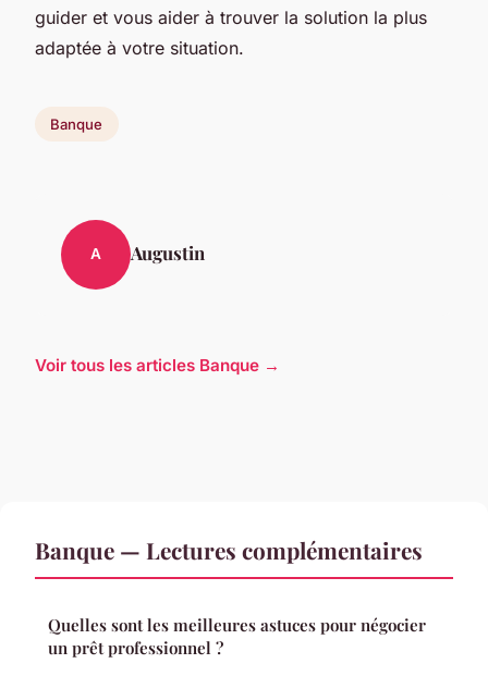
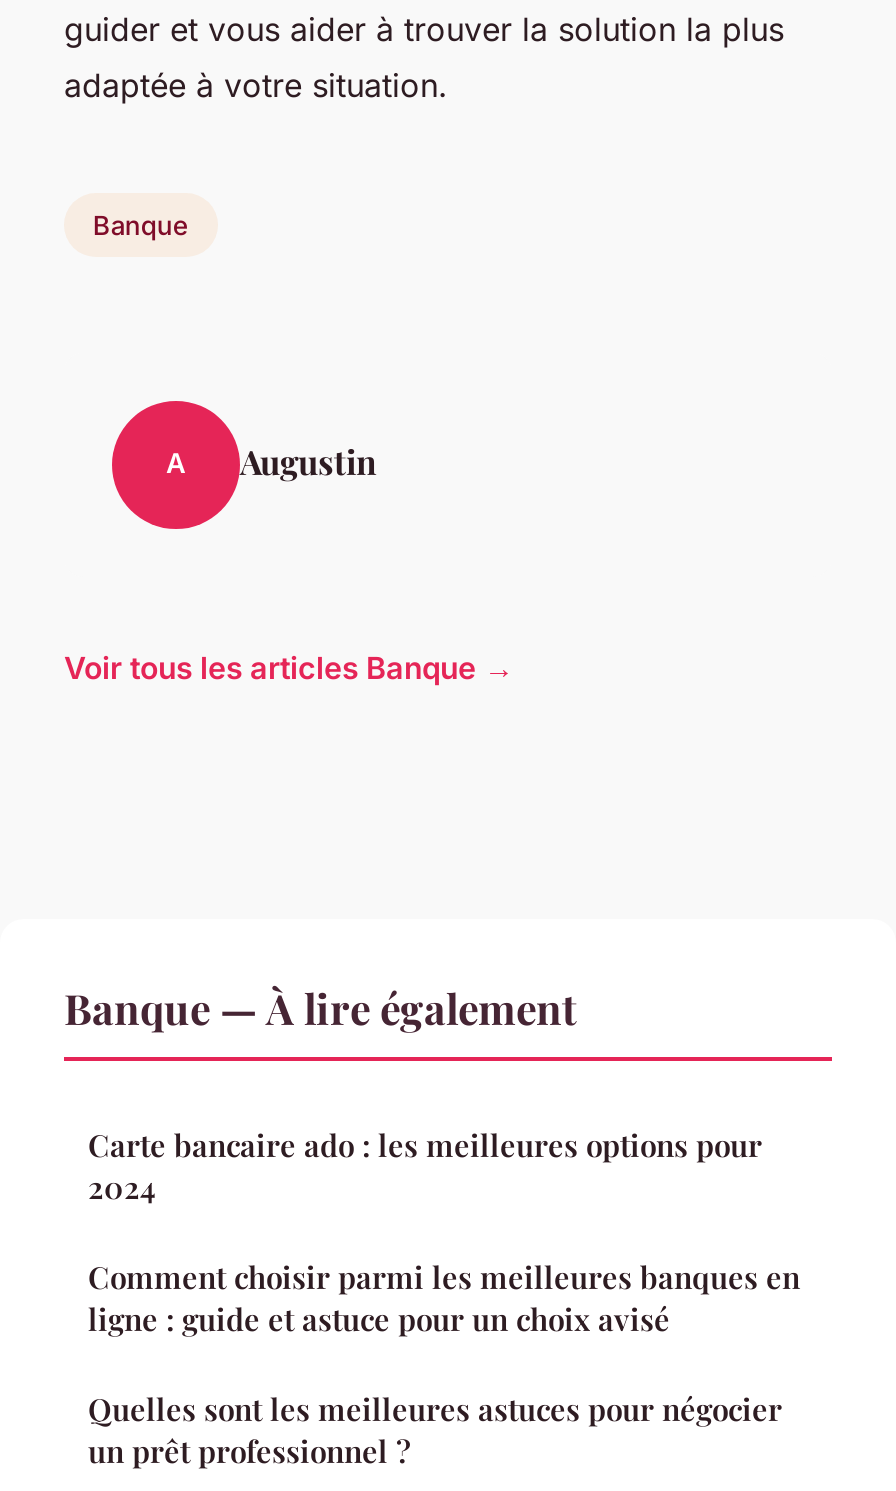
[35,534,423,565] Banque — Lectures complémentaires -> [64,978,800,1338] Banque — À lire également | Carte bancaire ado : les meilleures options pour | 2024 | Comment choisir parmi les meilleures banques en | ligne : guide et astuce pour un choix avisé

